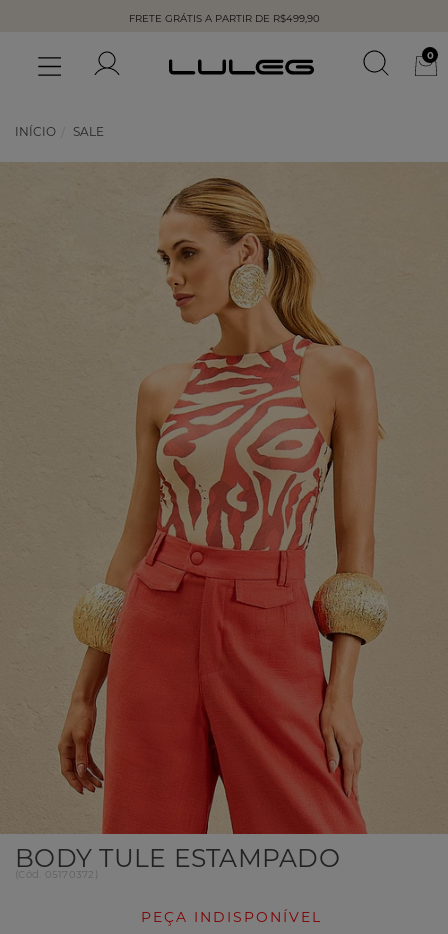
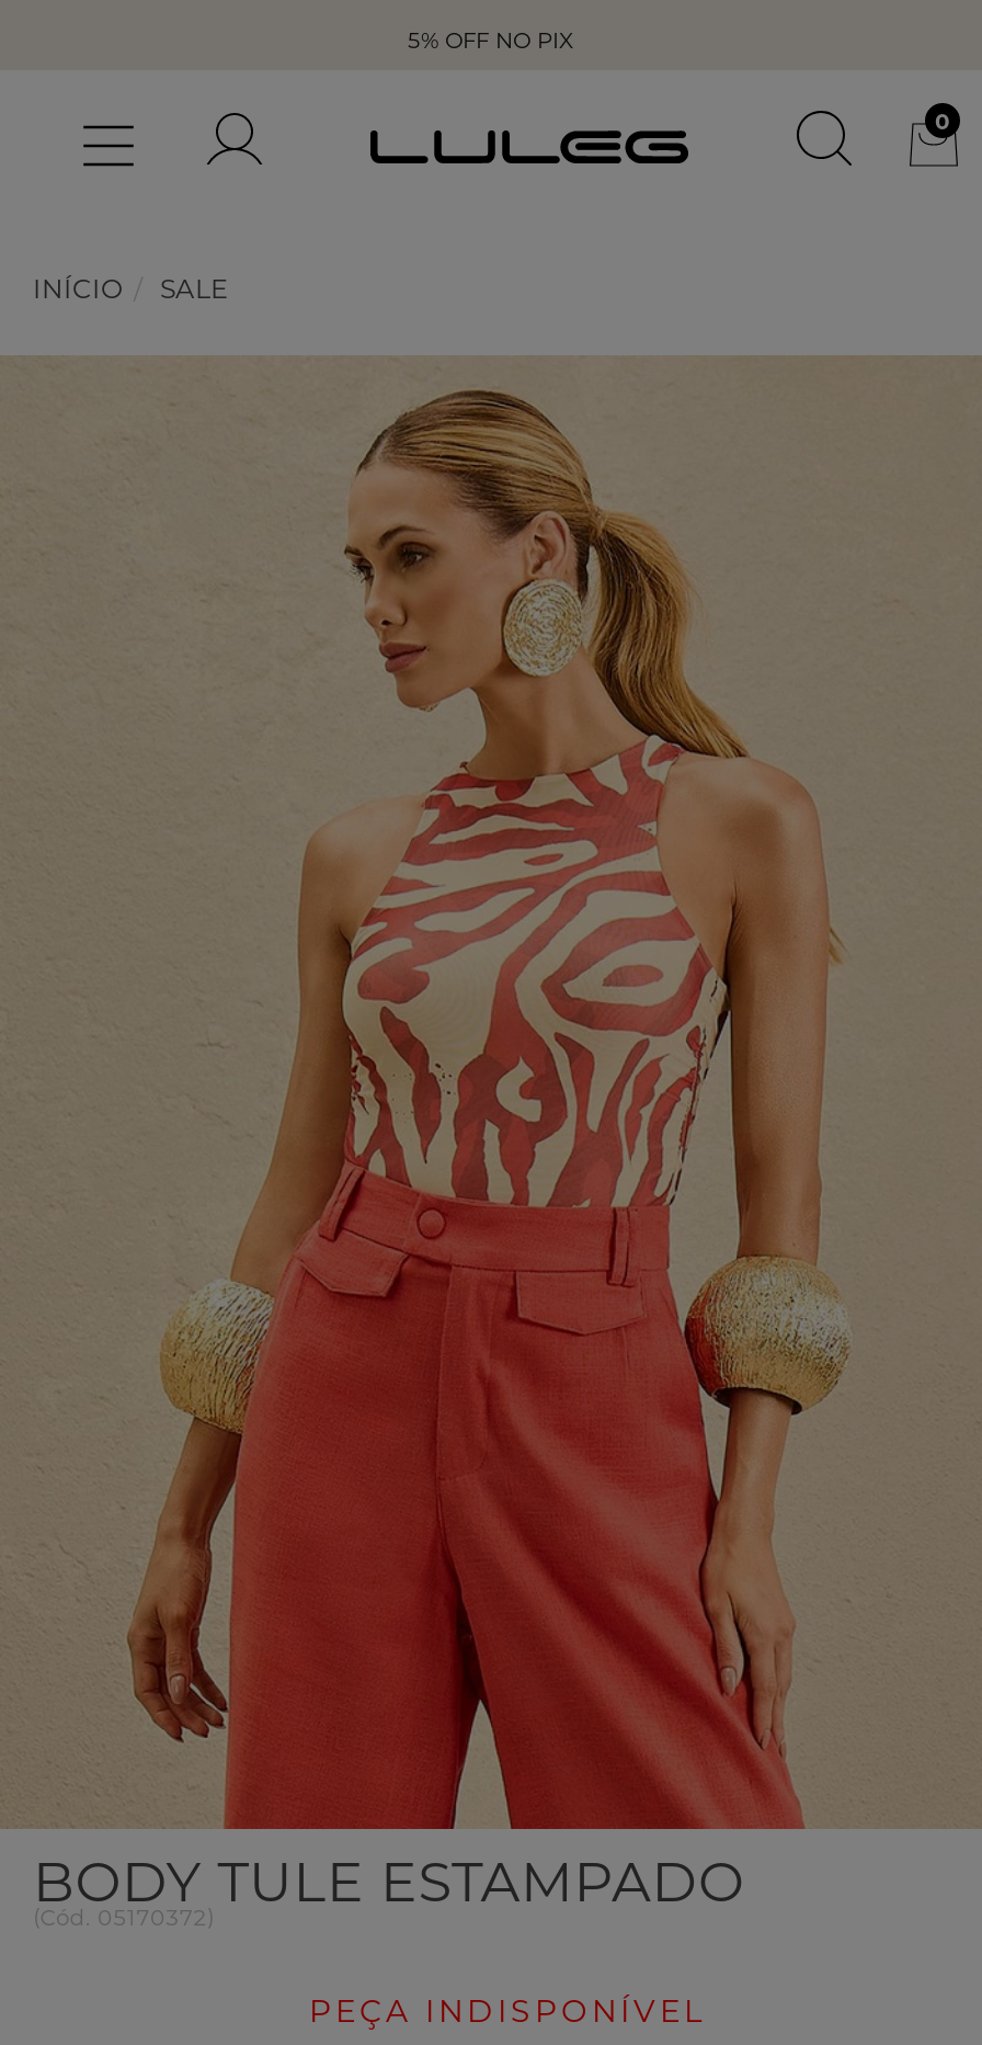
[128,12,319,25] FRETE GRÁTIS A PARTIR DE R$499,90 -> [408,27,574,55] 5% OFF NO PIX

